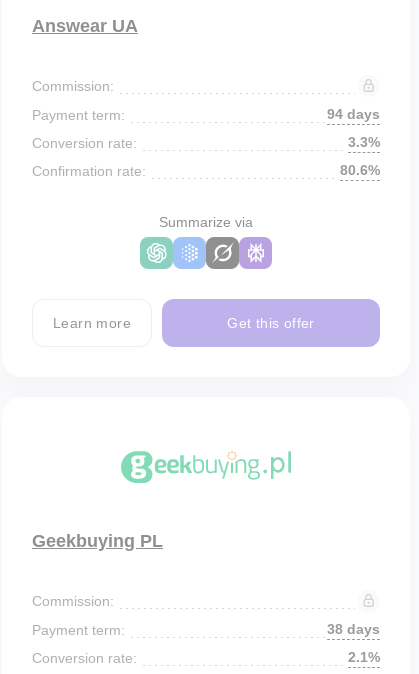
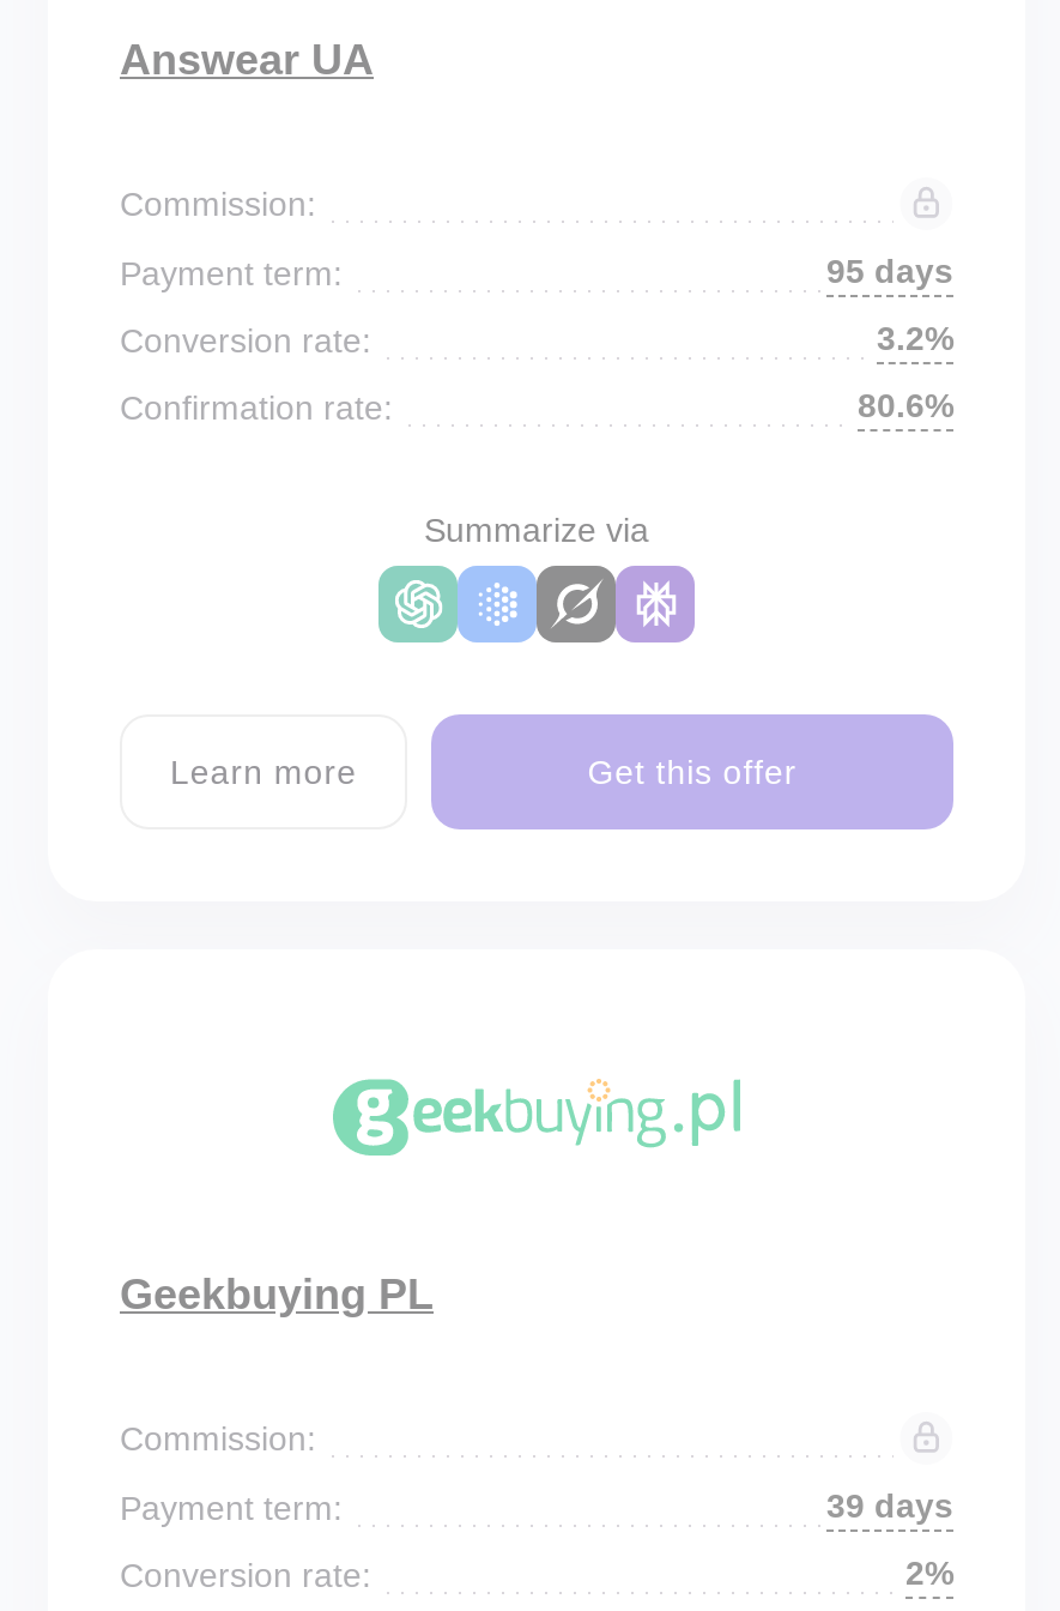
[327,106,380,122] 94 days -> [826,252,953,290] 95 days
[348,134,380,150] 3.3% -> [877,319,953,357] 3.2%
[327,621,380,637] 38 days -> [826,1486,953,1525] 39 days
[348,649,380,665] 2.1% -> [905,1553,953,1592] 2%

